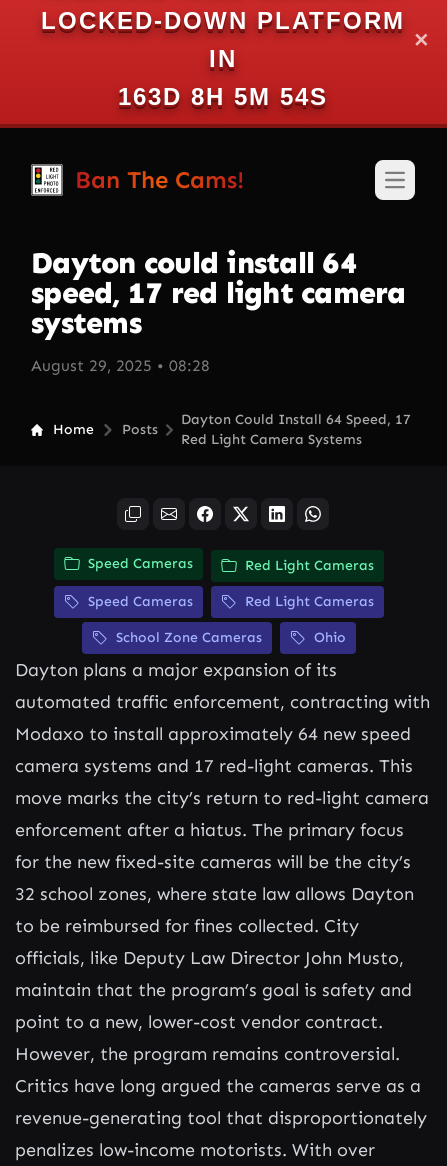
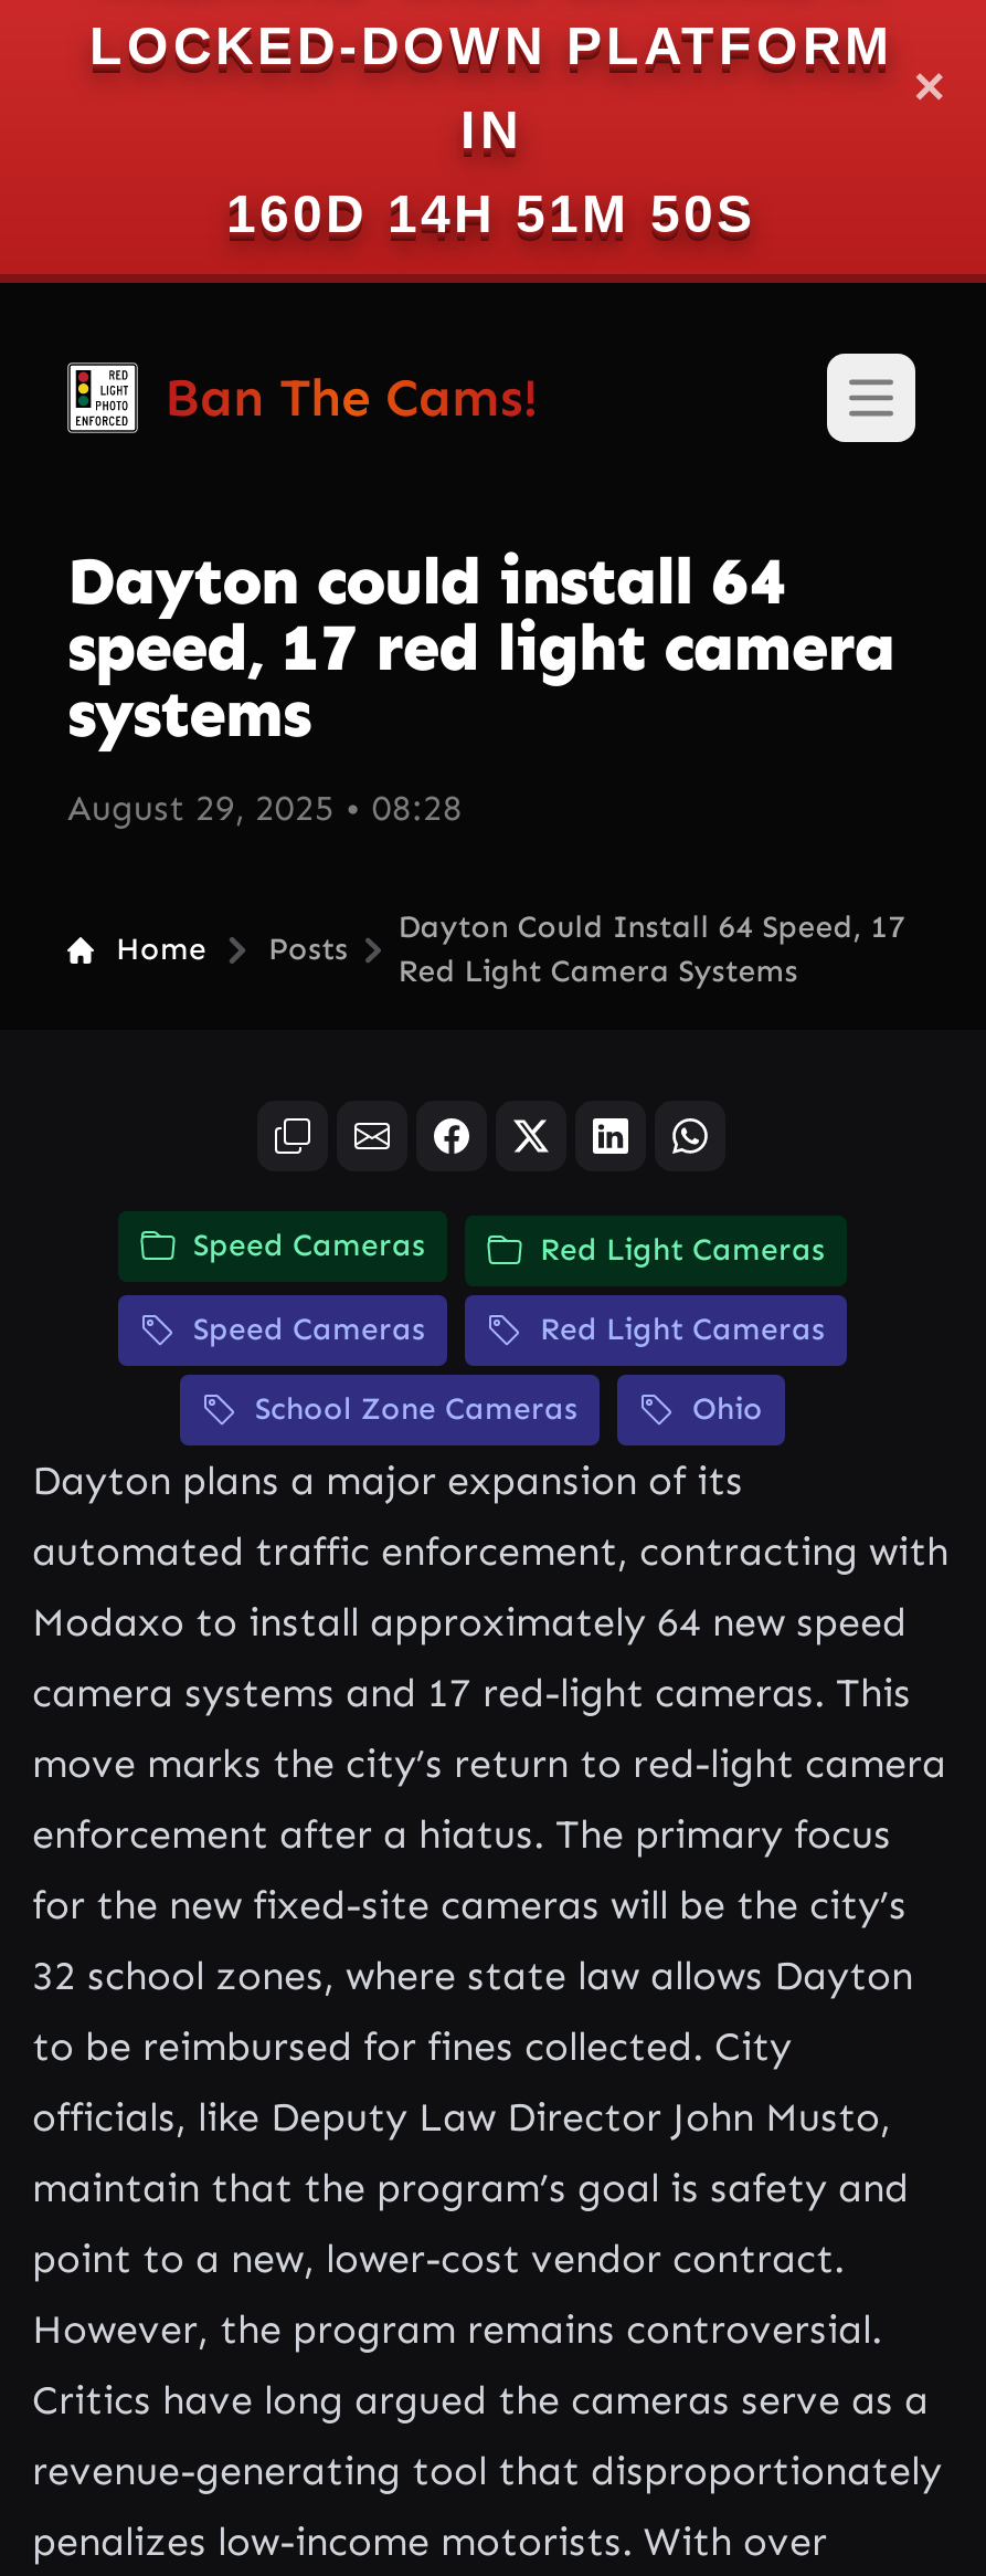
[118,83,328,110] 163D 8H 5M 54S -> [226,183,756,243] 160D 14H 51M 50S

